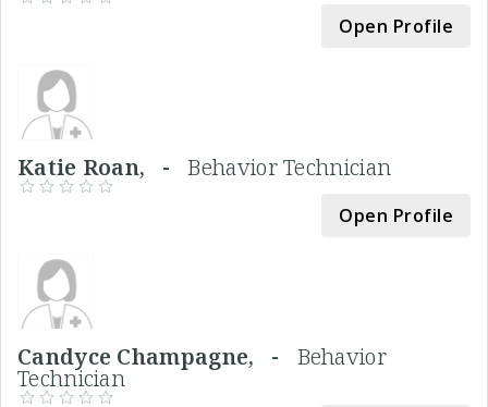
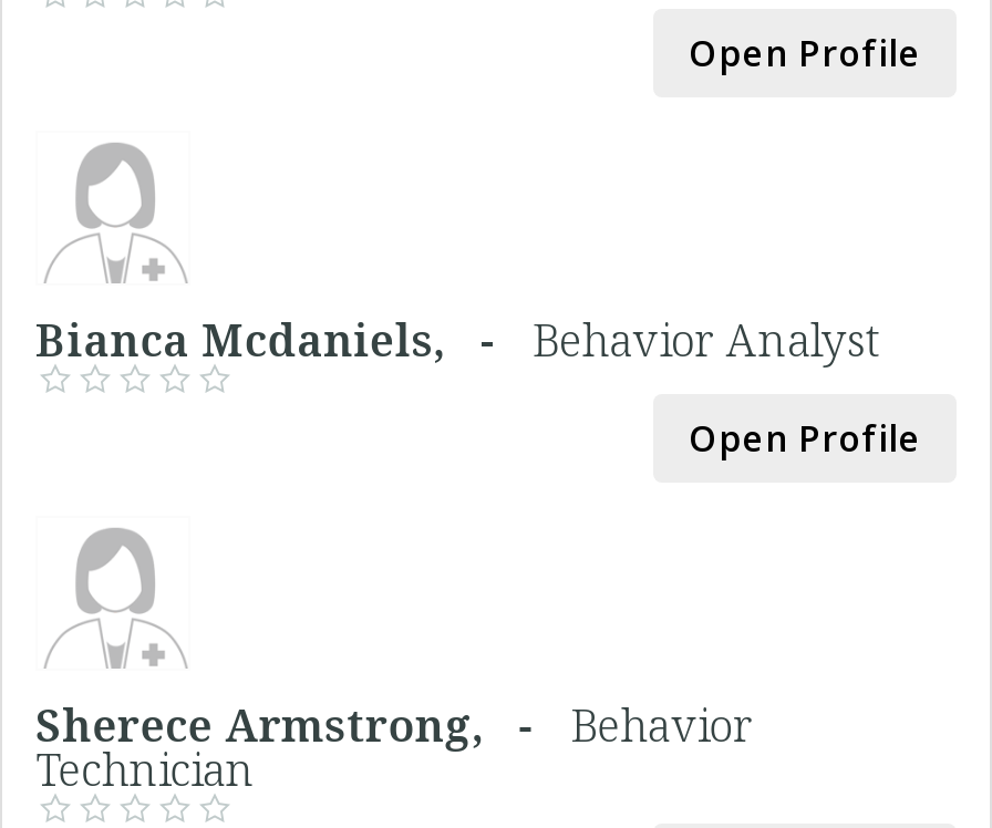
[17,152,391,181] Katie Roan, - Behavior Technician -> [35,309,879,369] Bianca Mcdaniels, - Behavior Analyst
[17,341,387,371] Candyce Champagne, - Behavior -> [35,694,753,754] Sherece Armstrong, - Behavior

